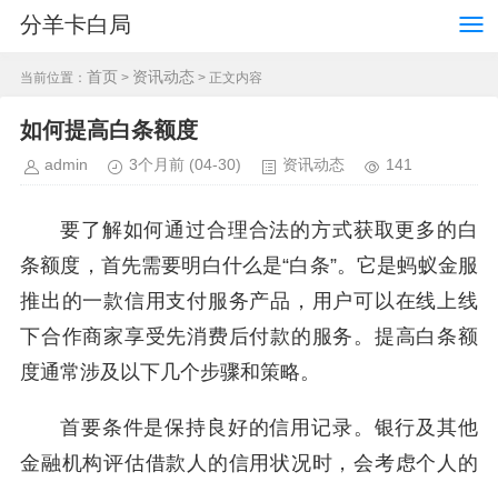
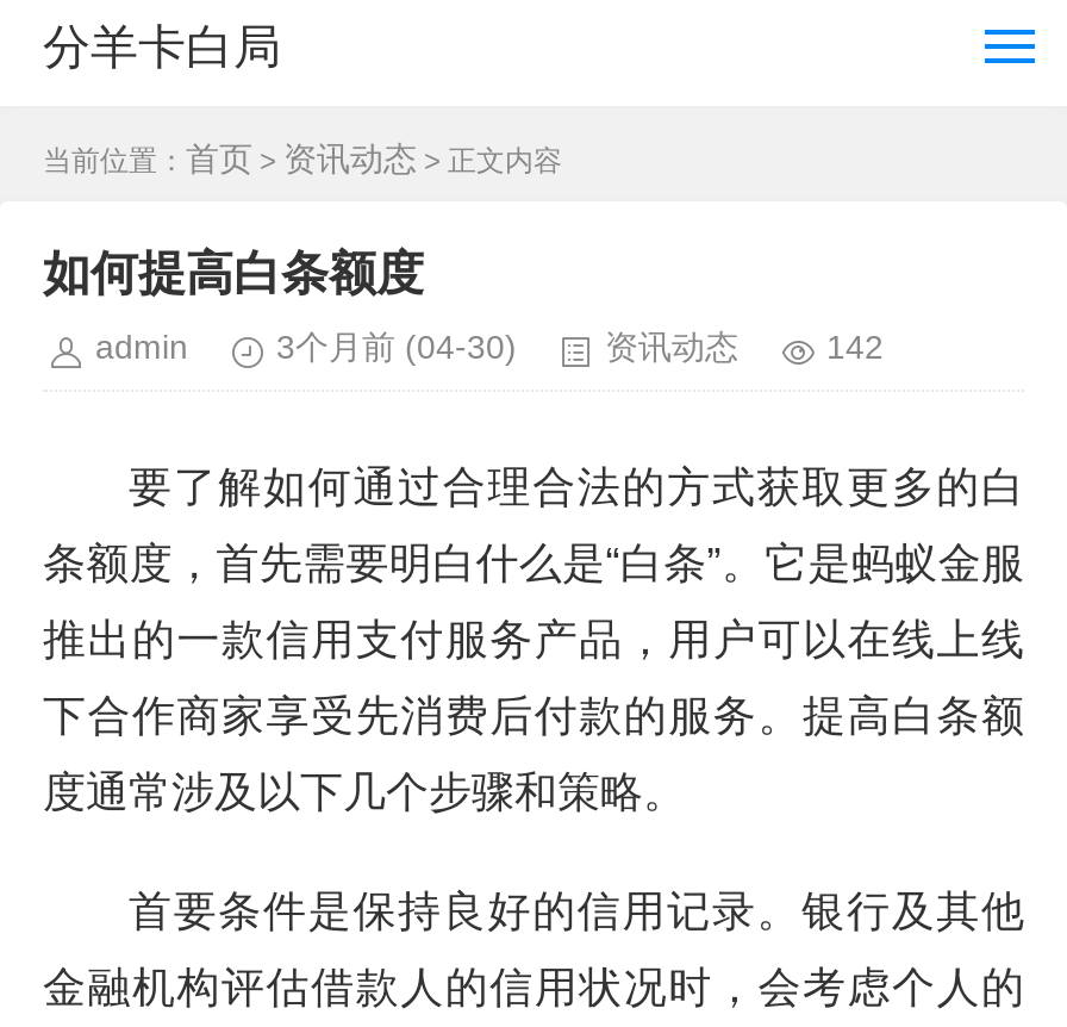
[386,155,412,173] 141 -> [826,328,884,366] 142

